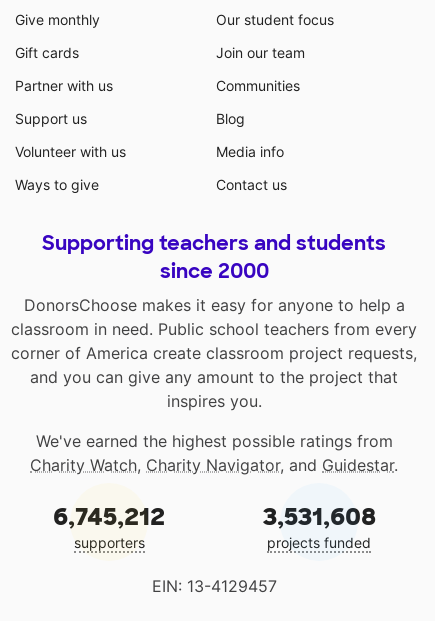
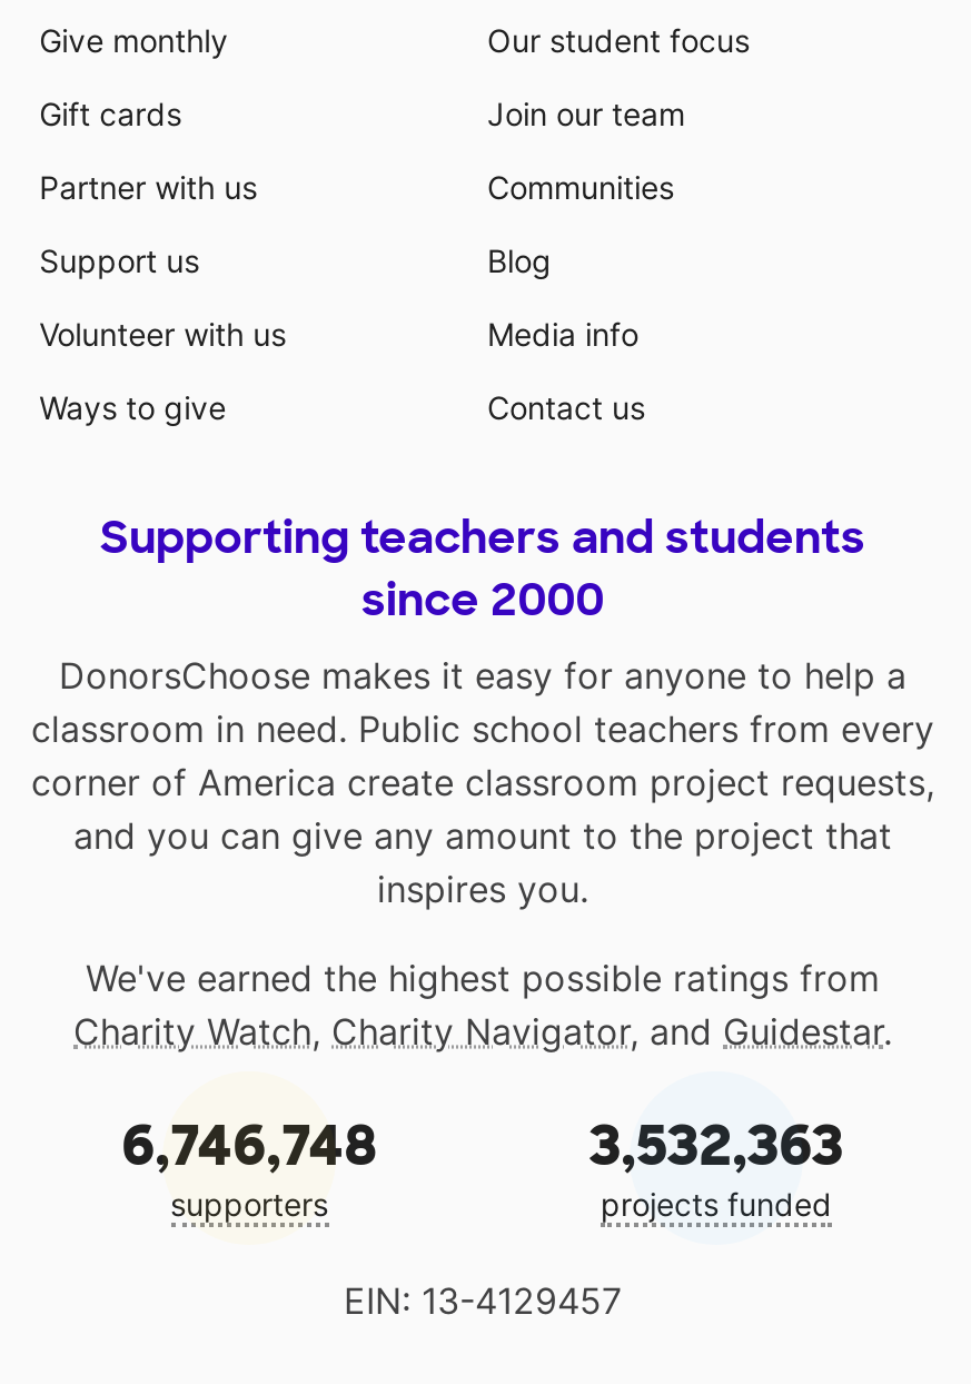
[53,501,165,532] 6,745,212 -> [121,1112,377,1181] 6,746,748
[262,501,375,532] 3,531,608 -> [589,1112,843,1181] 3,532,363

